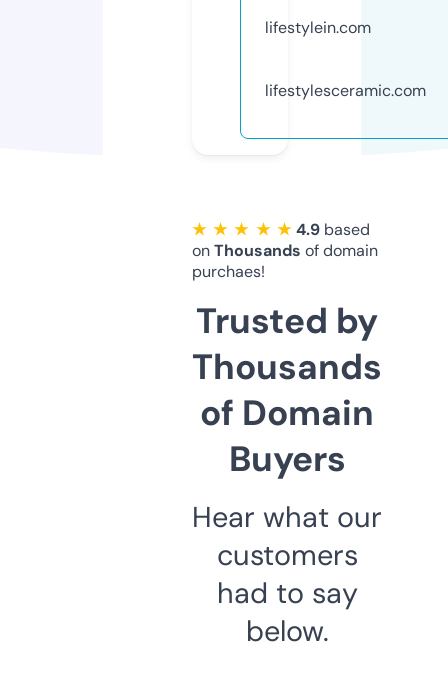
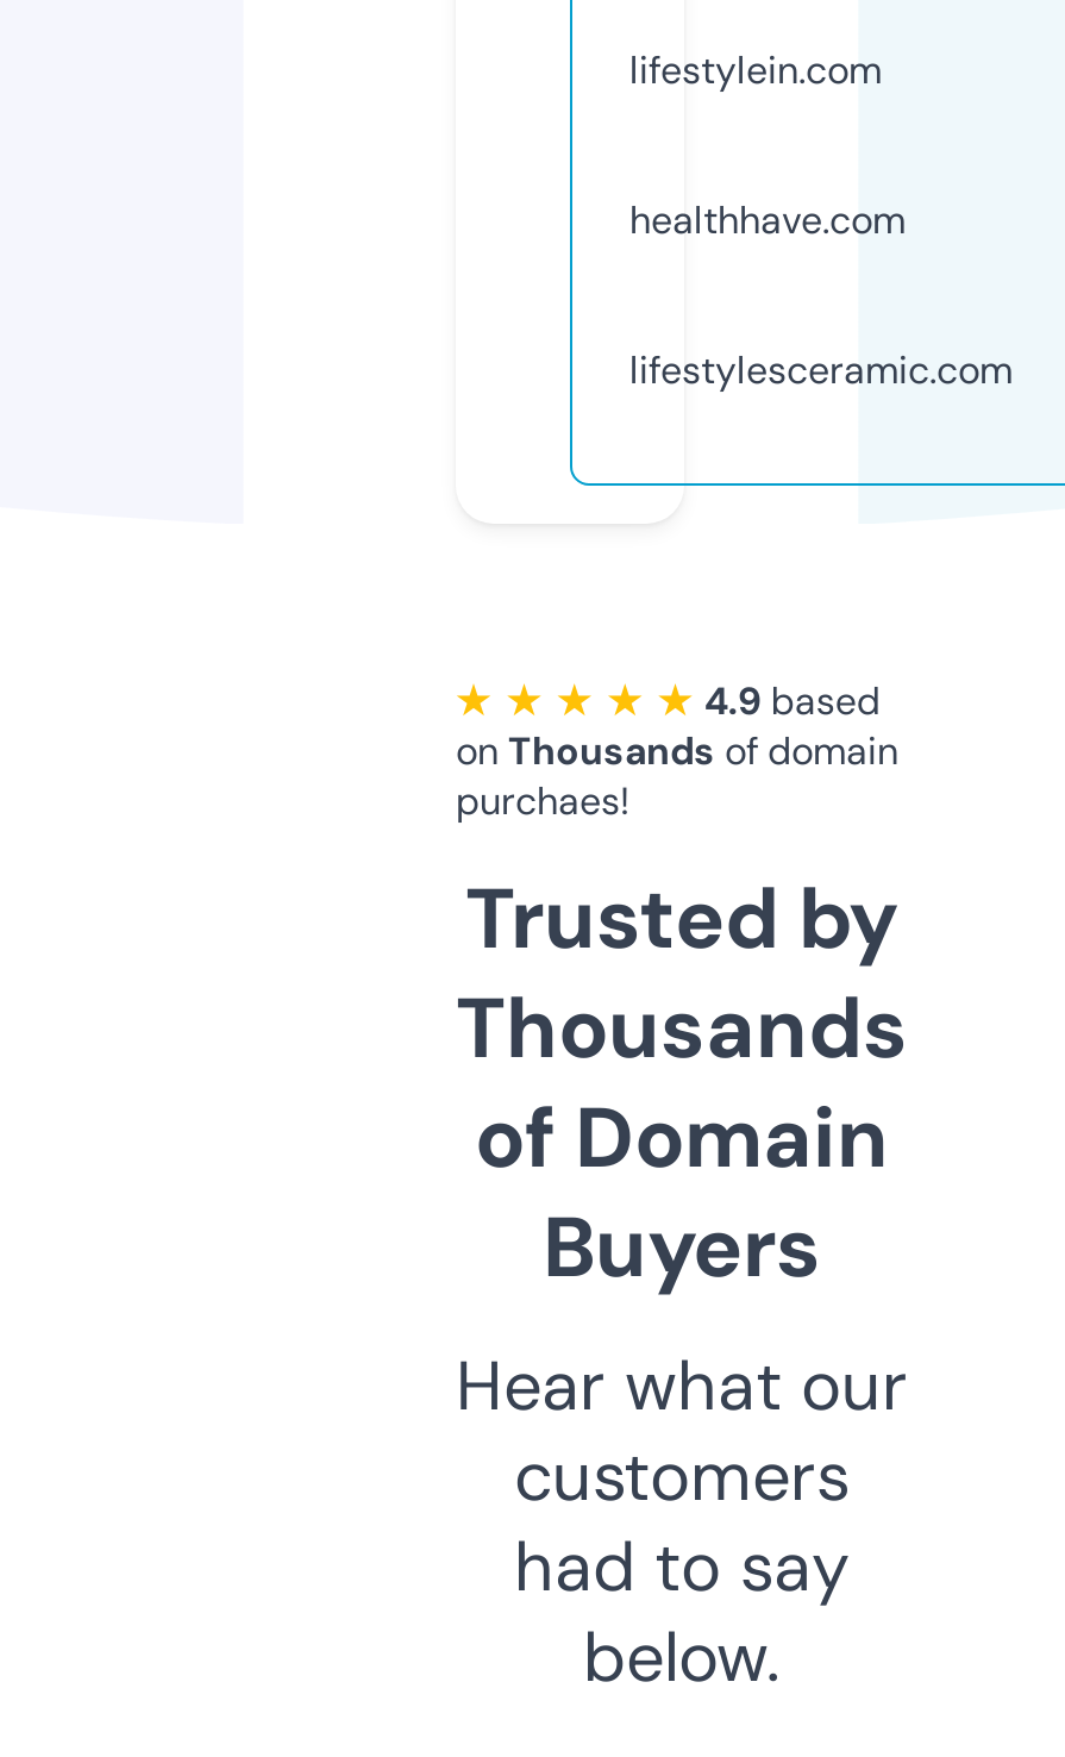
none -> [629,195,906,245] healthhave.com

